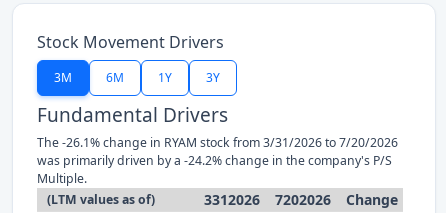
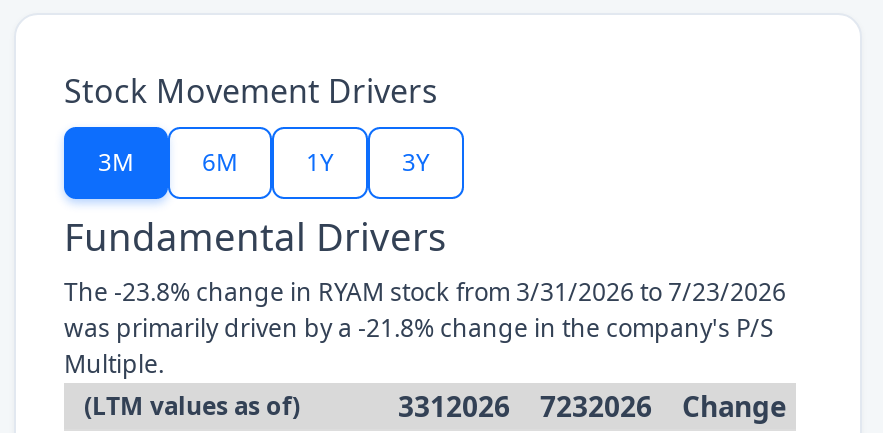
[37,134,398,151] The -26.1% change in RYAM stock from 3/31/2026 to 7/20/2026 -> [64,275,786,309] The -23.8% change in RYAM stock from 3/31/2026 to 7/23/2026
[37,152,392,169] was primarily driven by a -24.2% change in the company's P/S -> [64,311,774,345] was primarily driven by a -21.8% change in the company's P/S
[204,190,398,209] 3312026 7202026 Change -> [398,387,786,425] 3312026 7232026 Change

